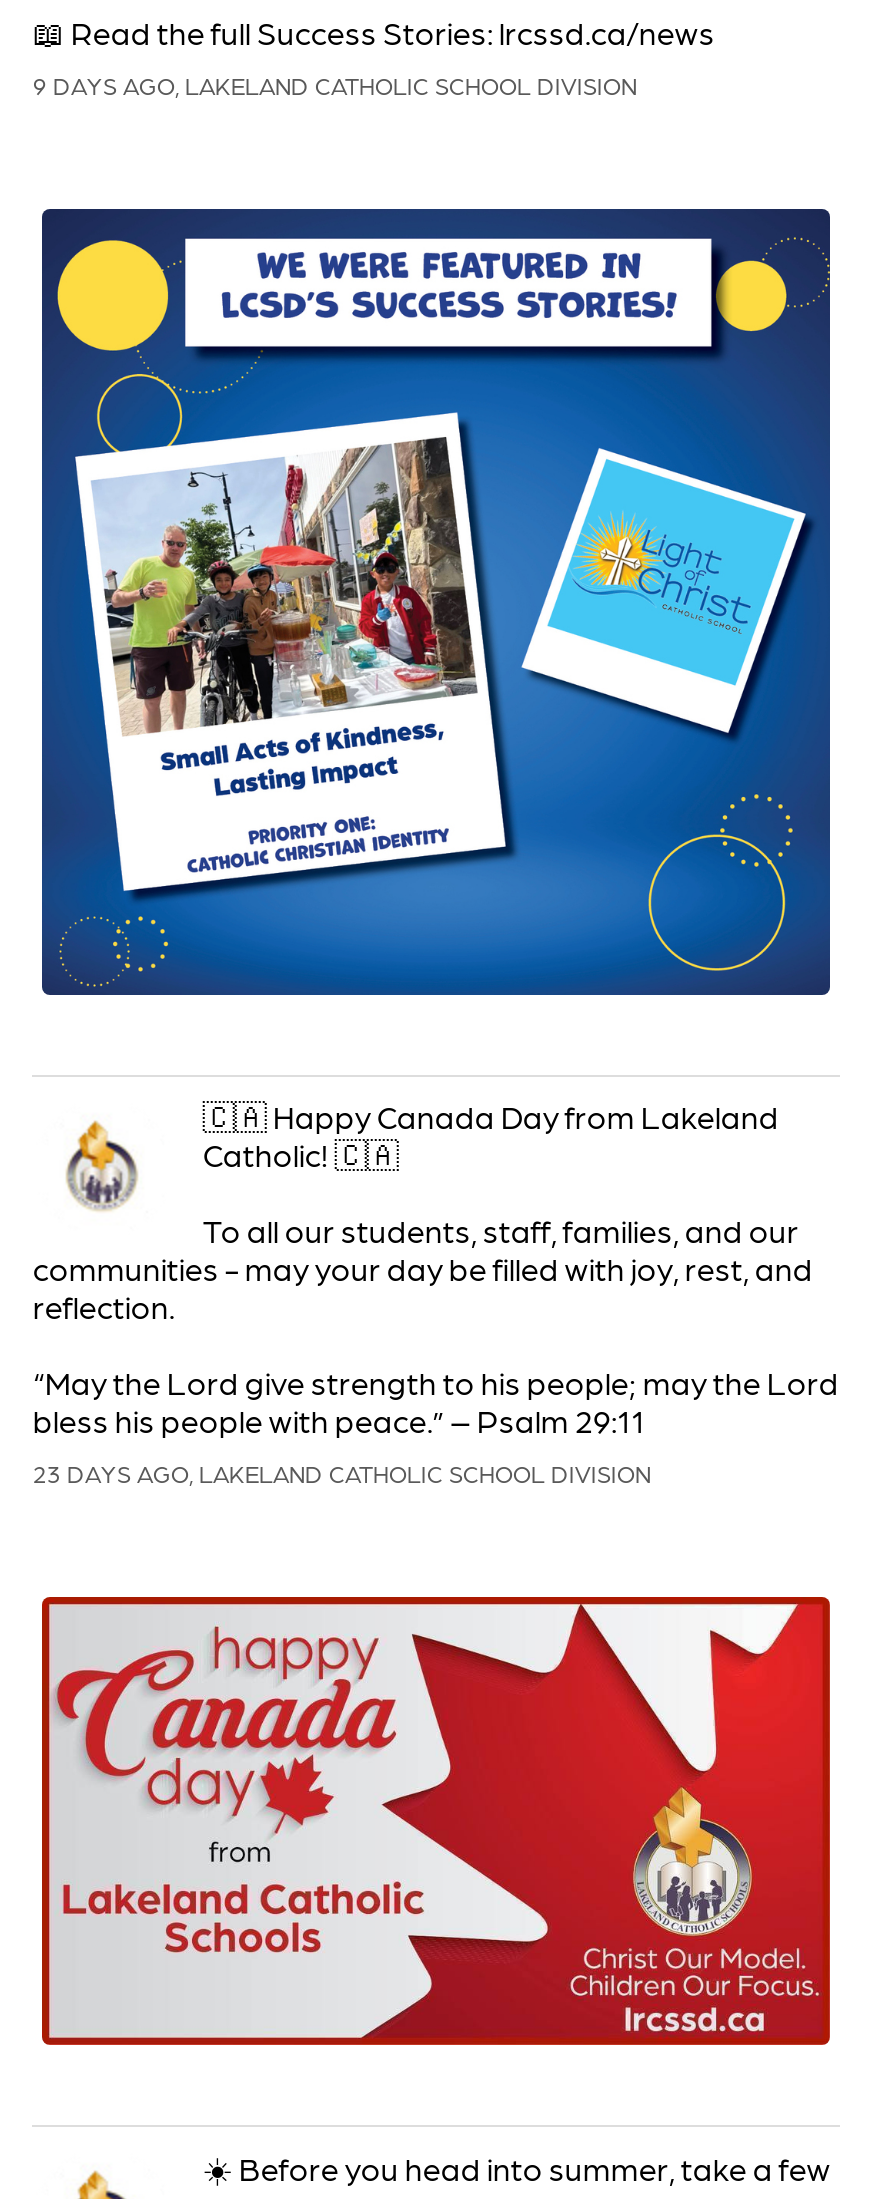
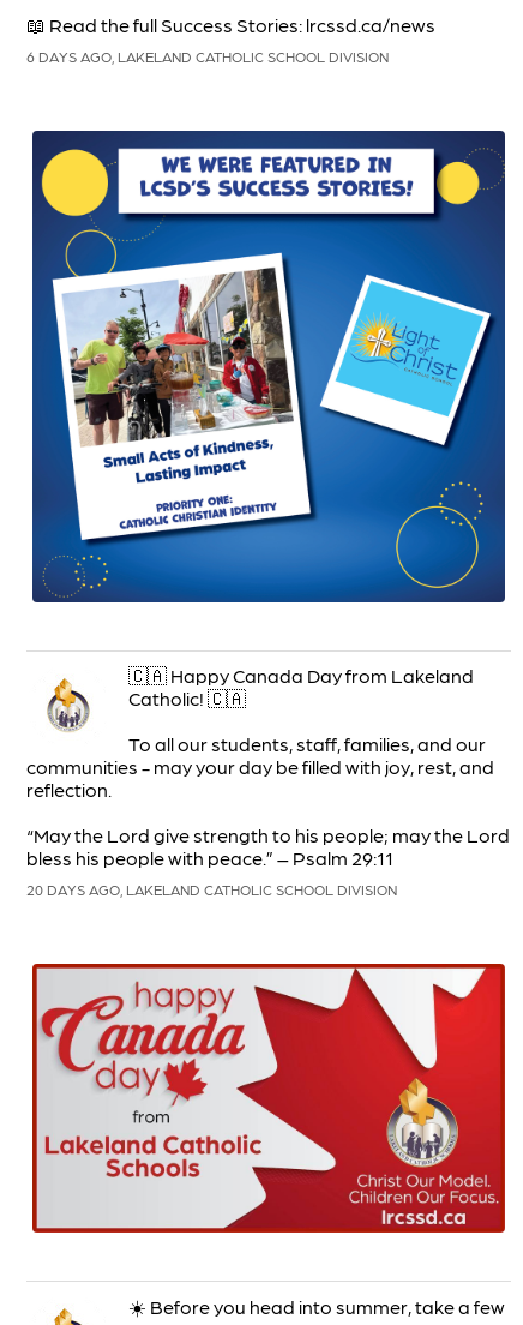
[33,71,637,99] 9 DAYS AGO, LAKELAND CATHOLIC SCHOOL DIVISION -> [27,48,389,65] 6 DAYS AGO, LAKELAND CATHOLIC SCHOOL DIVISION
[33,1459,651,1487] 23 DAYS AGO, LAKELAND CATHOLIC SCHOOL DIVISION -> [27,881,398,898] 20 DAYS AGO, LAKELAND CATHOLIC SCHOOL DIVISION

